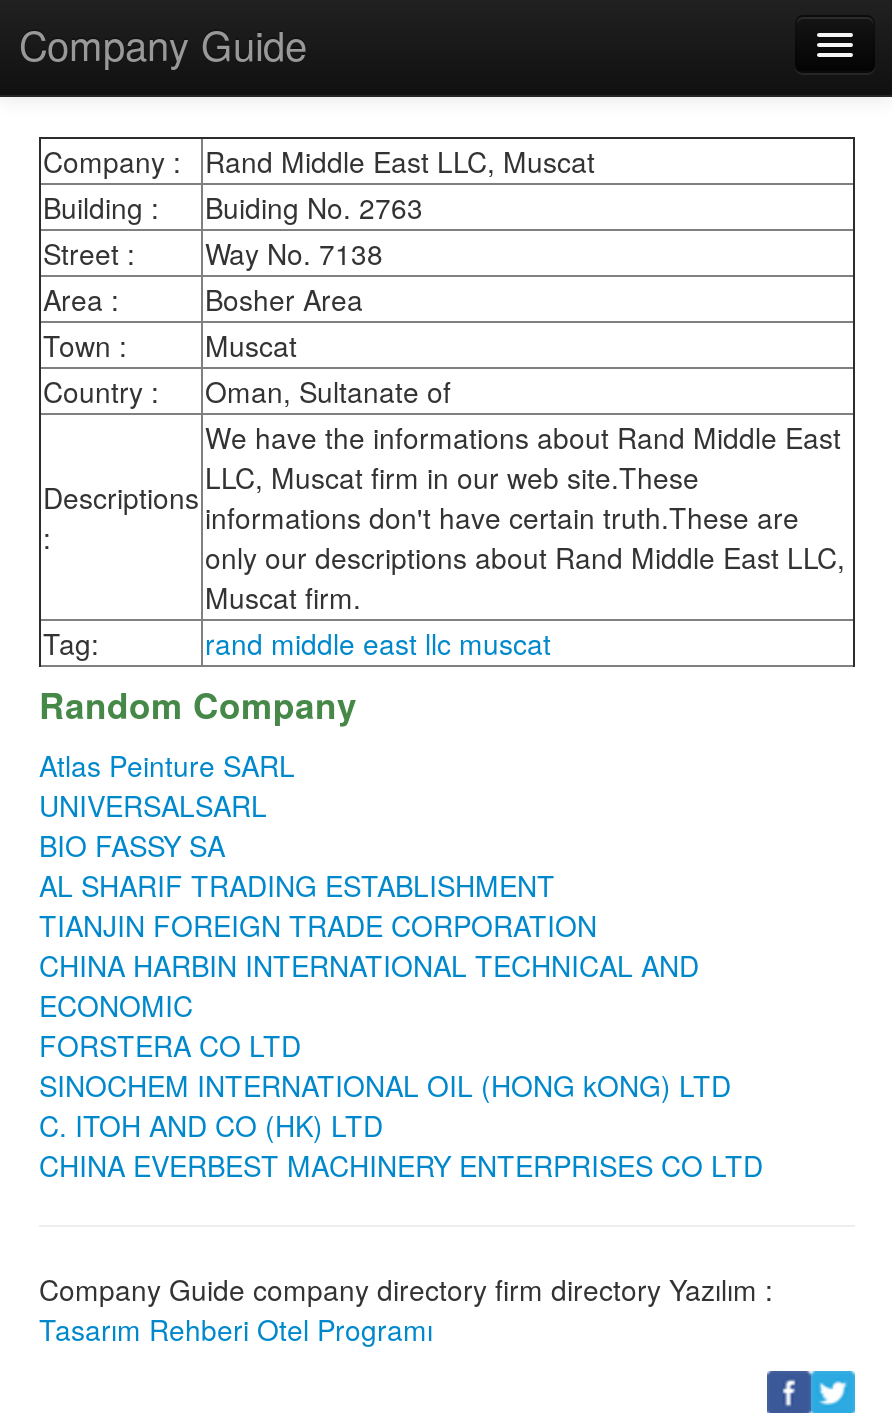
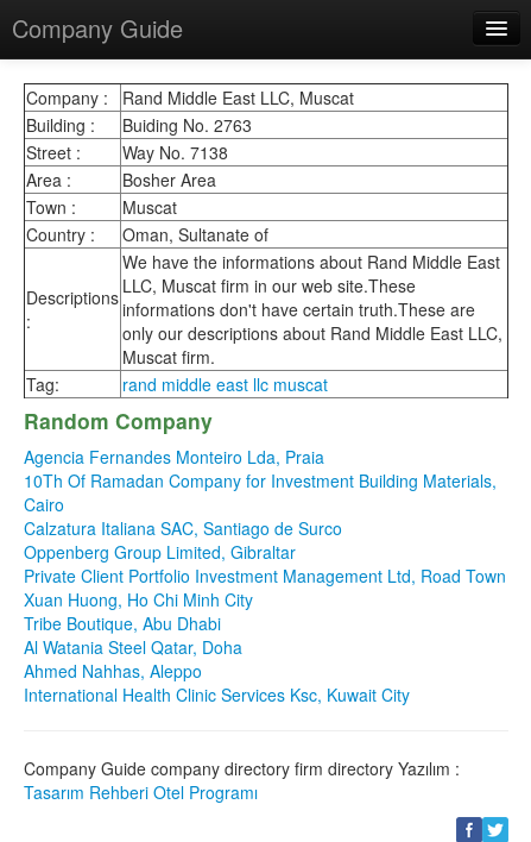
[39,745,763,1185] Atlas Peinture SARL | UNIVERSALSARL | BIO FASSY SA | AL SHARIF TRADING ESTABLISHMENT | TIANJIN FOREIGN TRADE CORPORATION | CHINA HARBIN INTERNATIONAL TECHNICAL AND | ECONOMIC | FORSTERA CO LTD | SINOCHEM INTERNATIONAL OIL (HONG kONG) LTD | C. ITOH AND CO (HK) LTD | CHINA EVERBEST MACHINERY ENTERPRISES CO LTD -> [24,445,506,706] Agencia Fernandes Monteiro Lda, Praia | 10Th Of Ramadan Company for Investment Building Materials, | Cairo | Calzatura Italiana SAC, Santiago de Surco | Oppenberg Group Limited, Gibraltar | Private Client Portfolio Investment Management Ltd, Road Town | Xuan Huong, Ho Chi Minh City | Tribe Boutique, Abu Dhabi | Al Watania Steel Qatar, Doha | Ahmed Nahhas, Aleppo | International Health Clinic Services Ksc, Kuwait City

